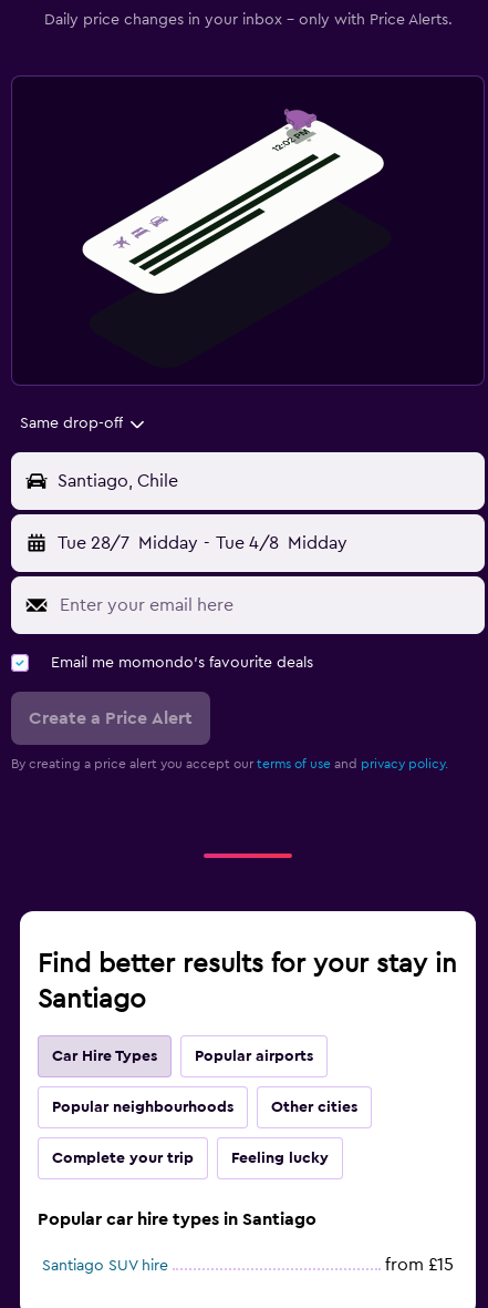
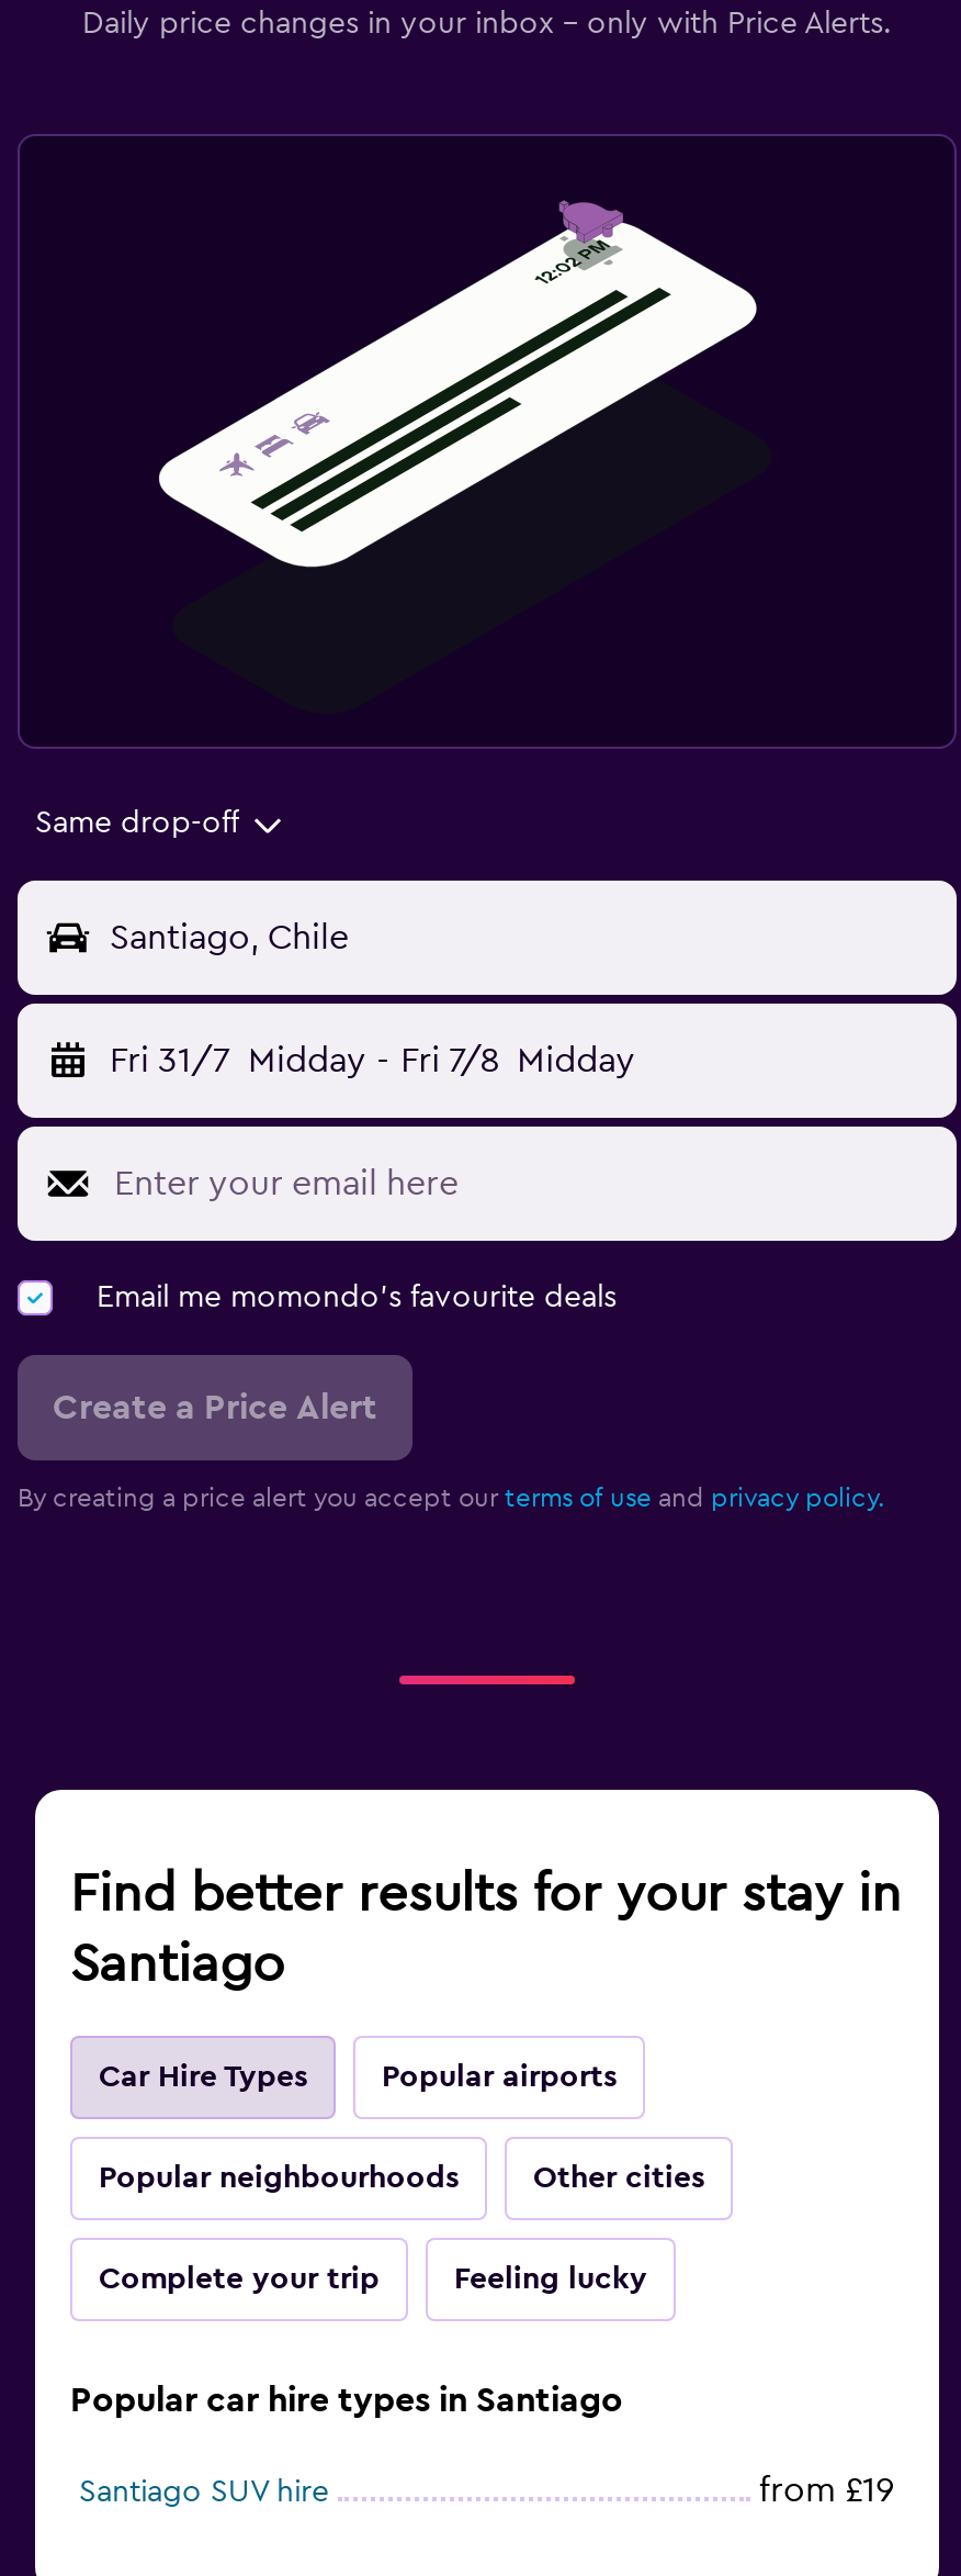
[58,535,347,552] Tue 28/7 Midday - Tue 4/8 Midday -> [110,1044,635,1079] Fri 31/7 Midday - Fri 7/8 Midday
[385,1256,454,1274] from £15 -> [759,2474,895,2509] from £19

